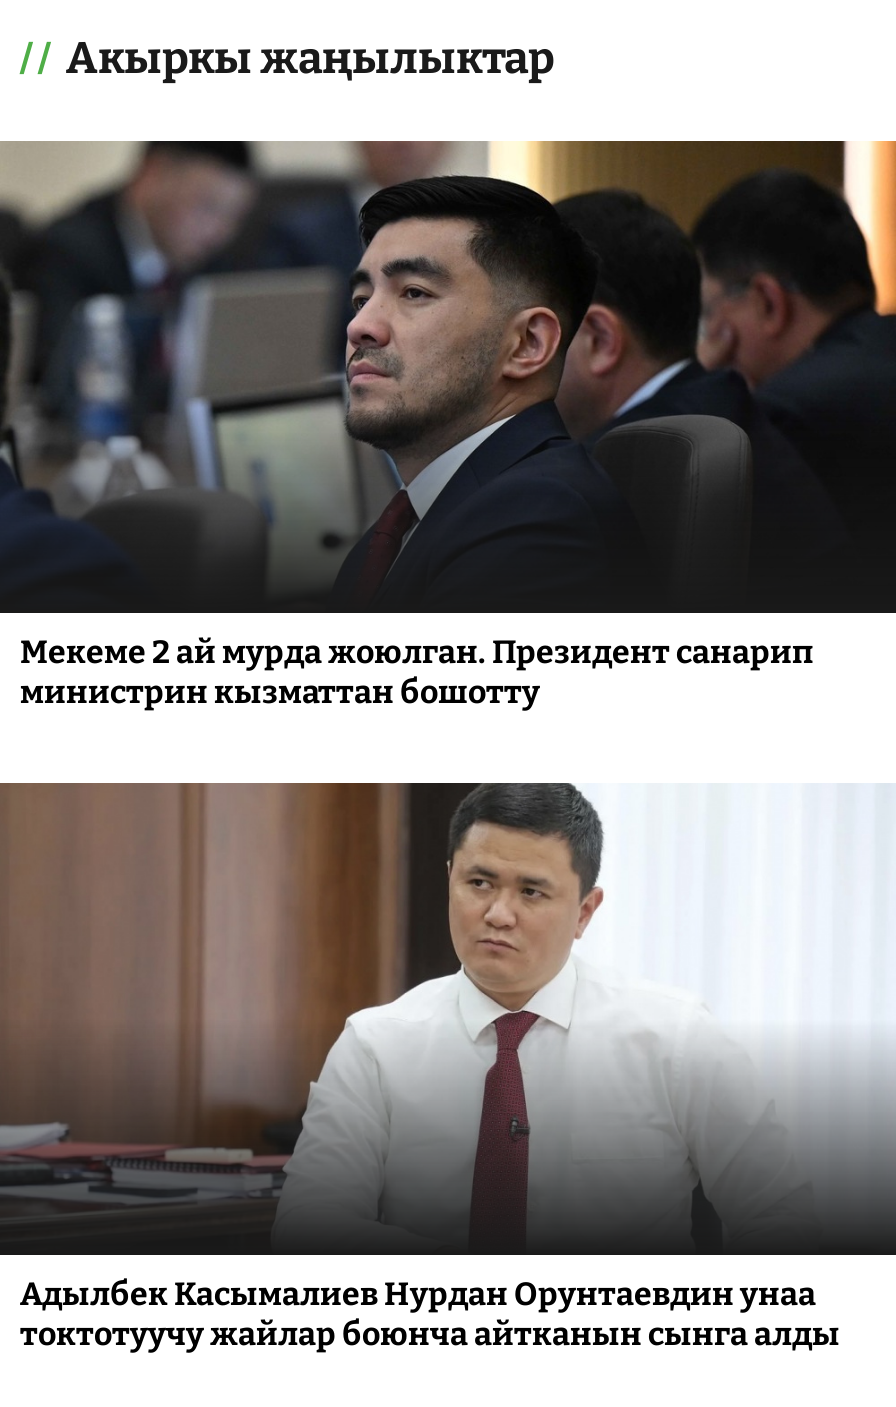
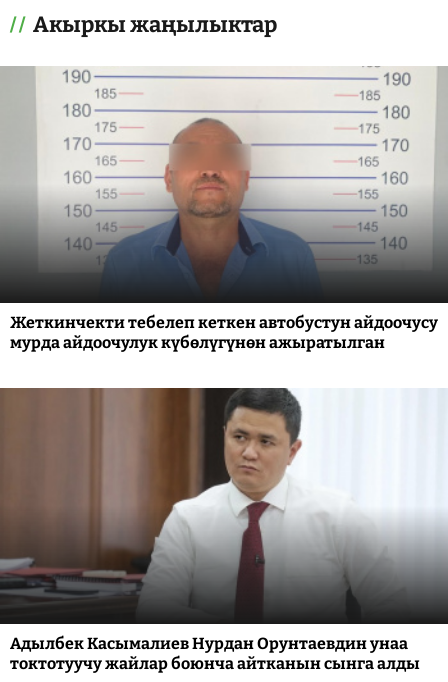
[6,138,890,711] [image] | Мекеме 2 ай мурда жоюлган. Президент санарип | министрин кызматтан бошотту -> [3,66,445,351] [image] | Жеткинчекти тебелеп кеткен автобустун айдоочусу | мурда айдоочулук күбөлүгүнөн ажыратылган

